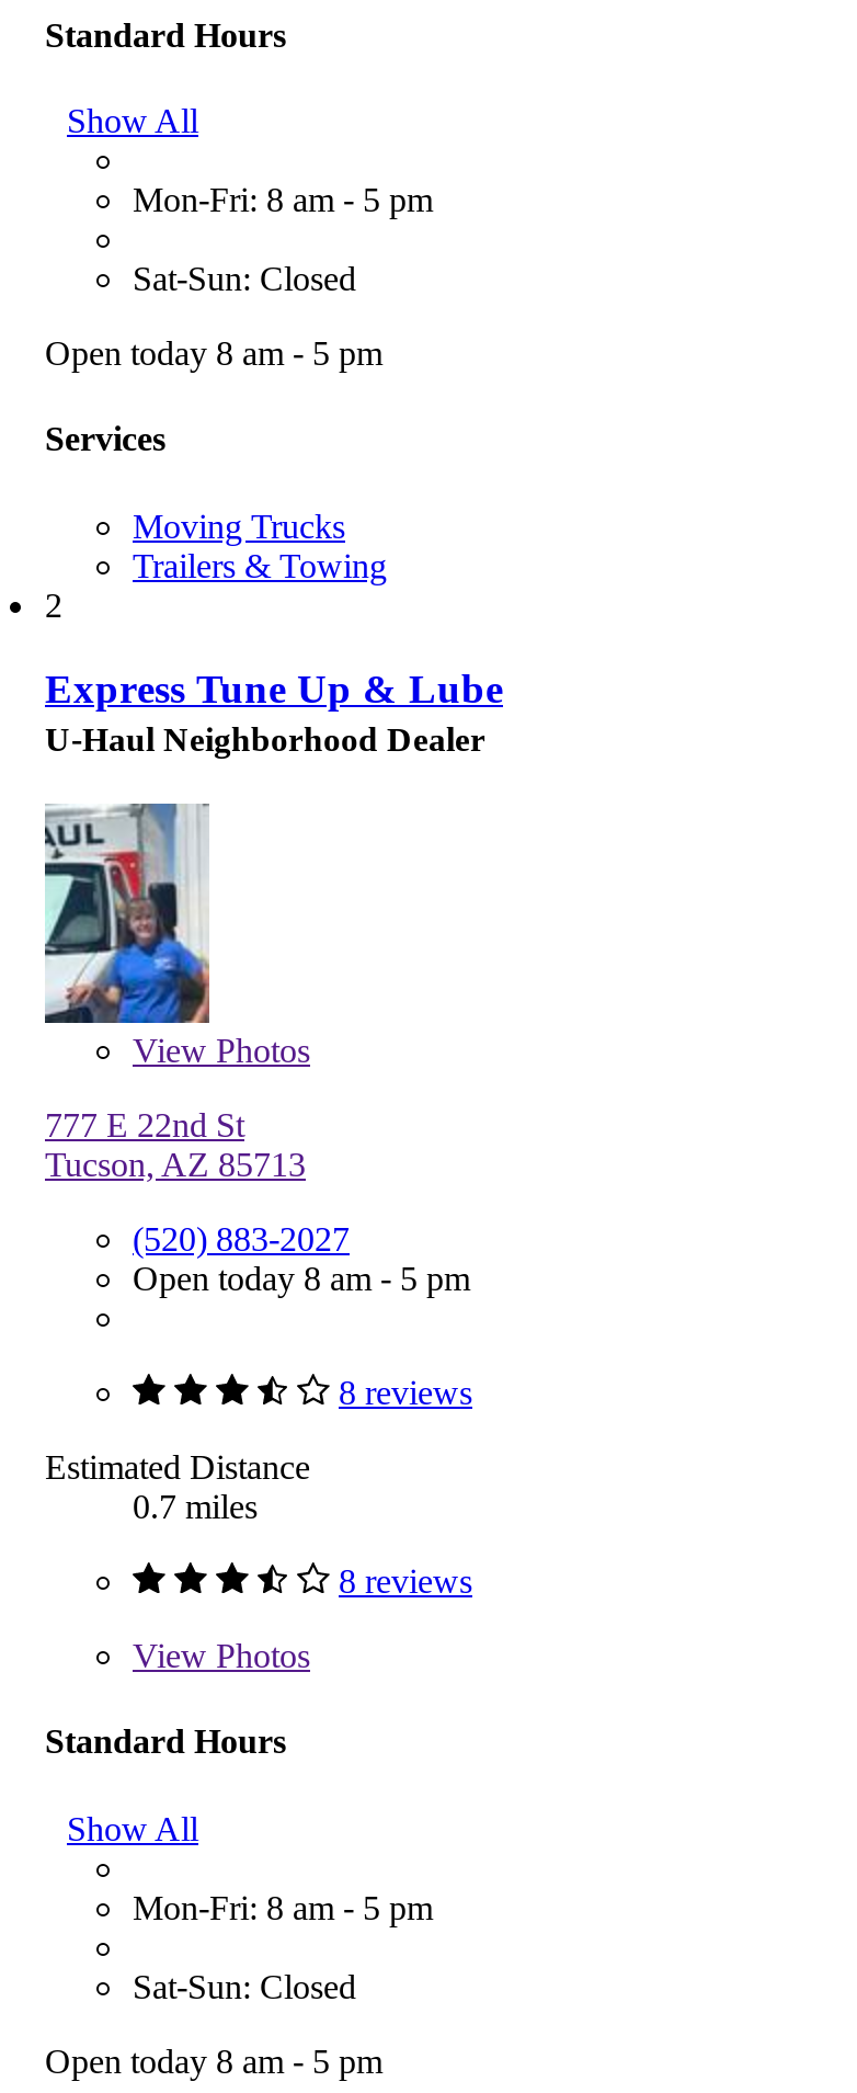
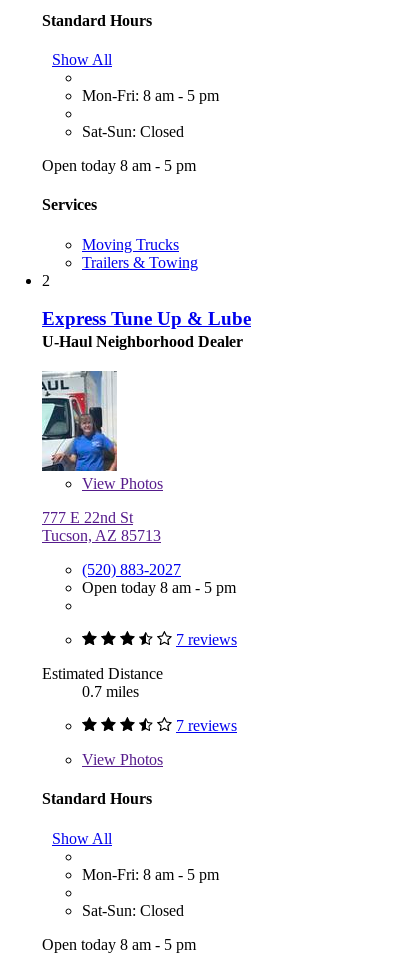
[339,1374,472,1411] 8 reviews -> [176,631,237,648] 7 reviews
[339,1562,472,1600] 8 reviews -> [176,717,237,734] 7 reviews

